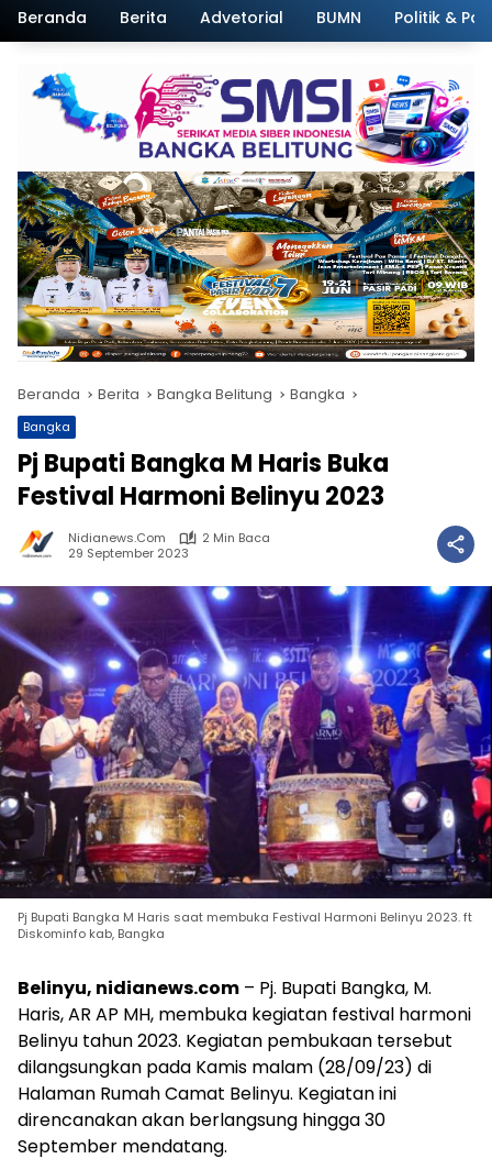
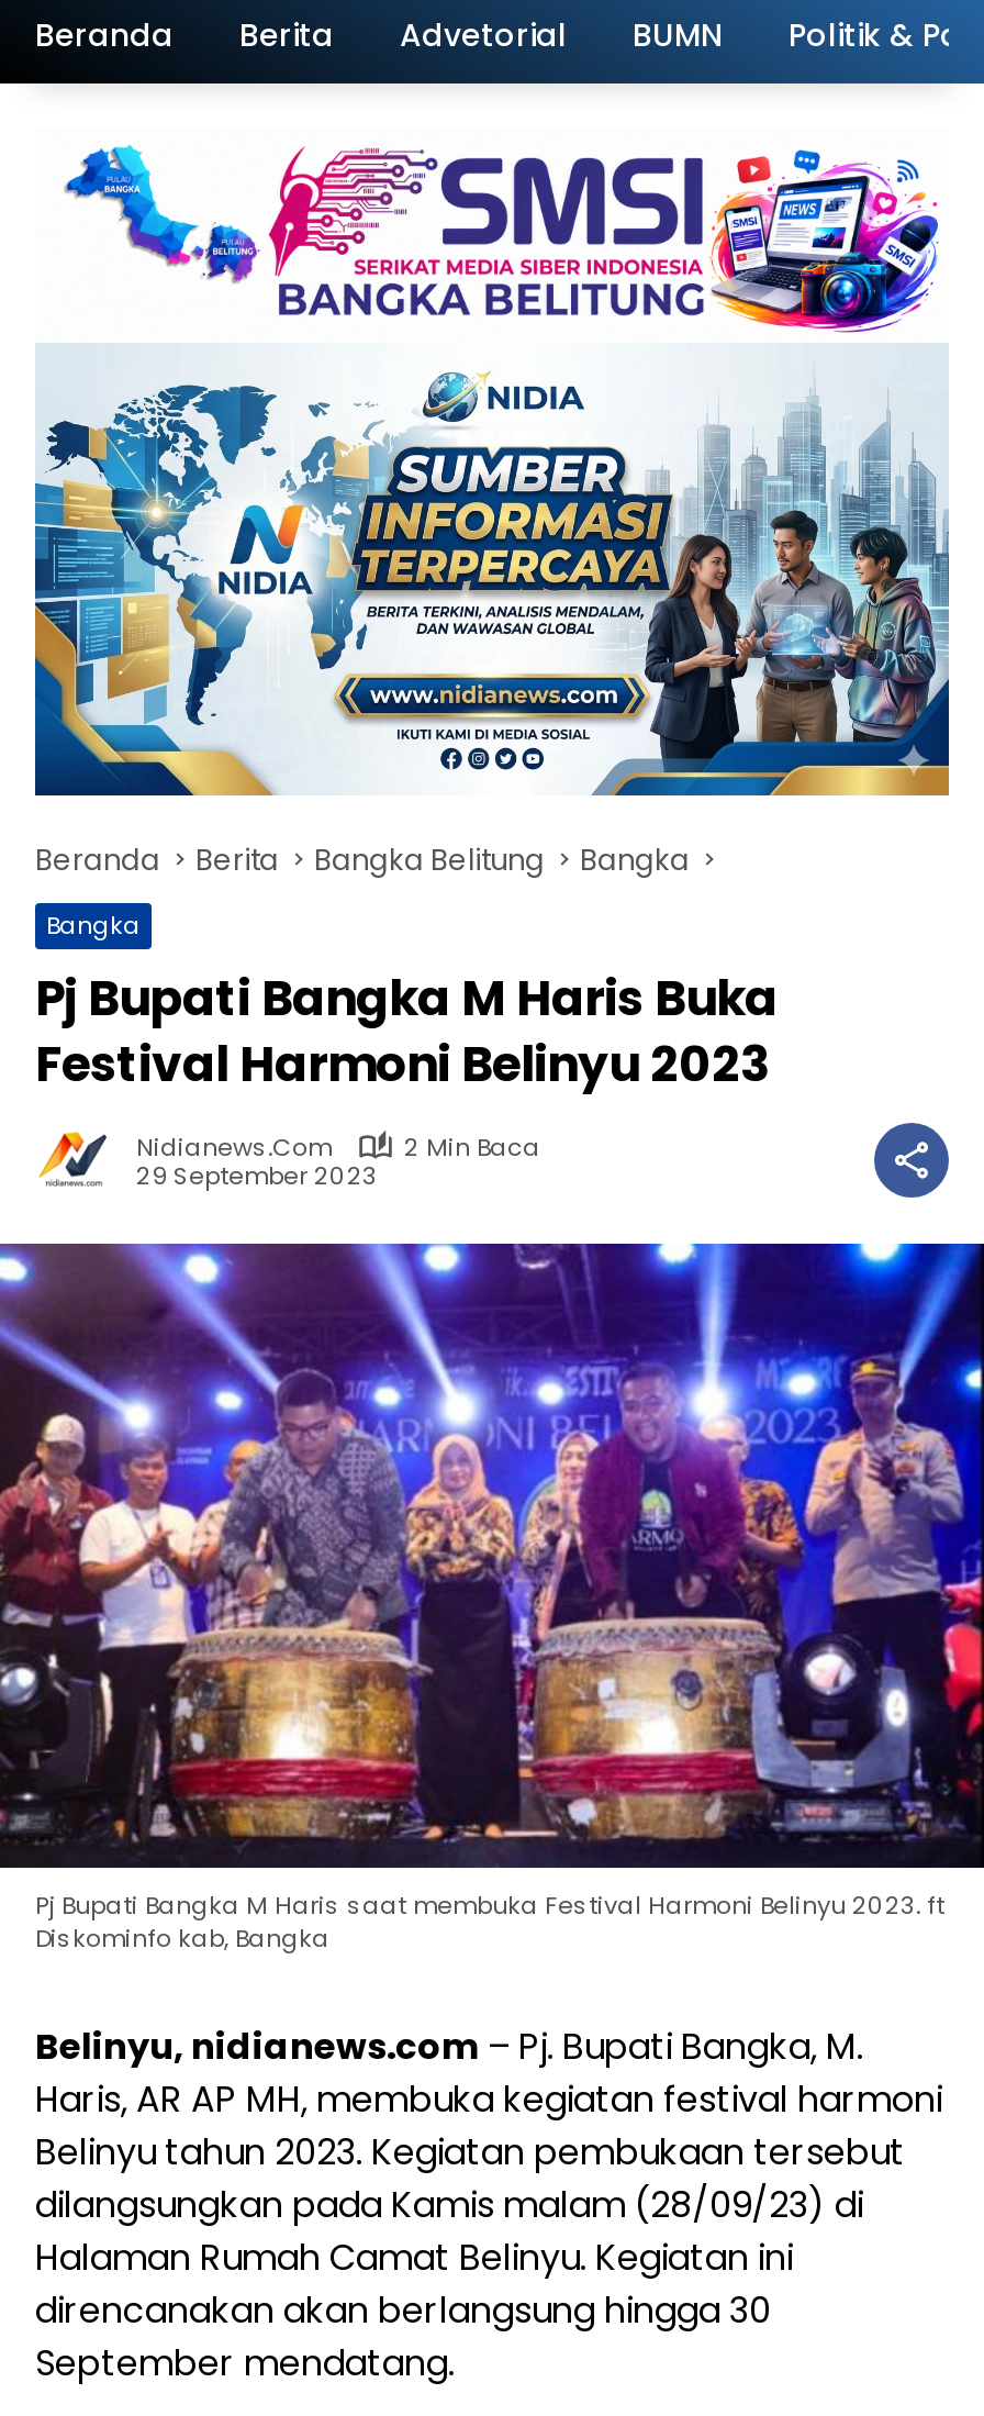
[16,170,476,363] [image] -> [33,343,951,798] [image]

